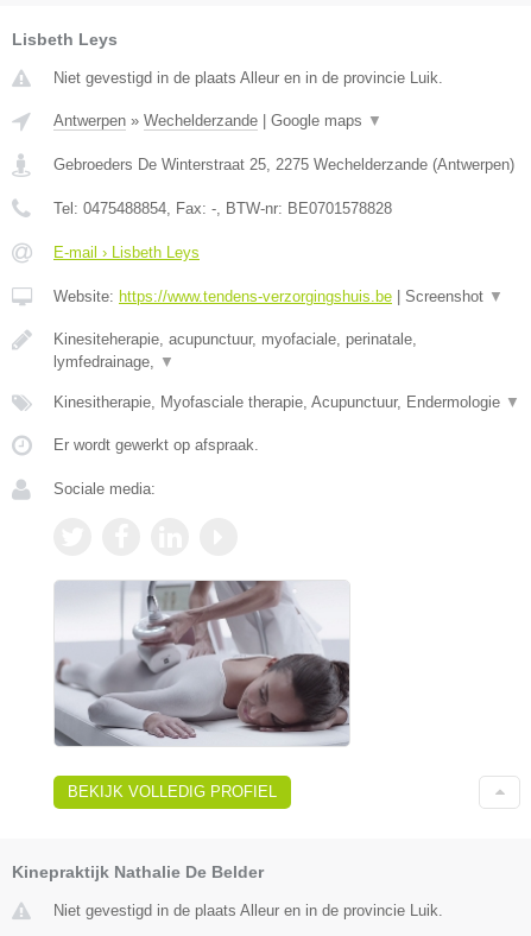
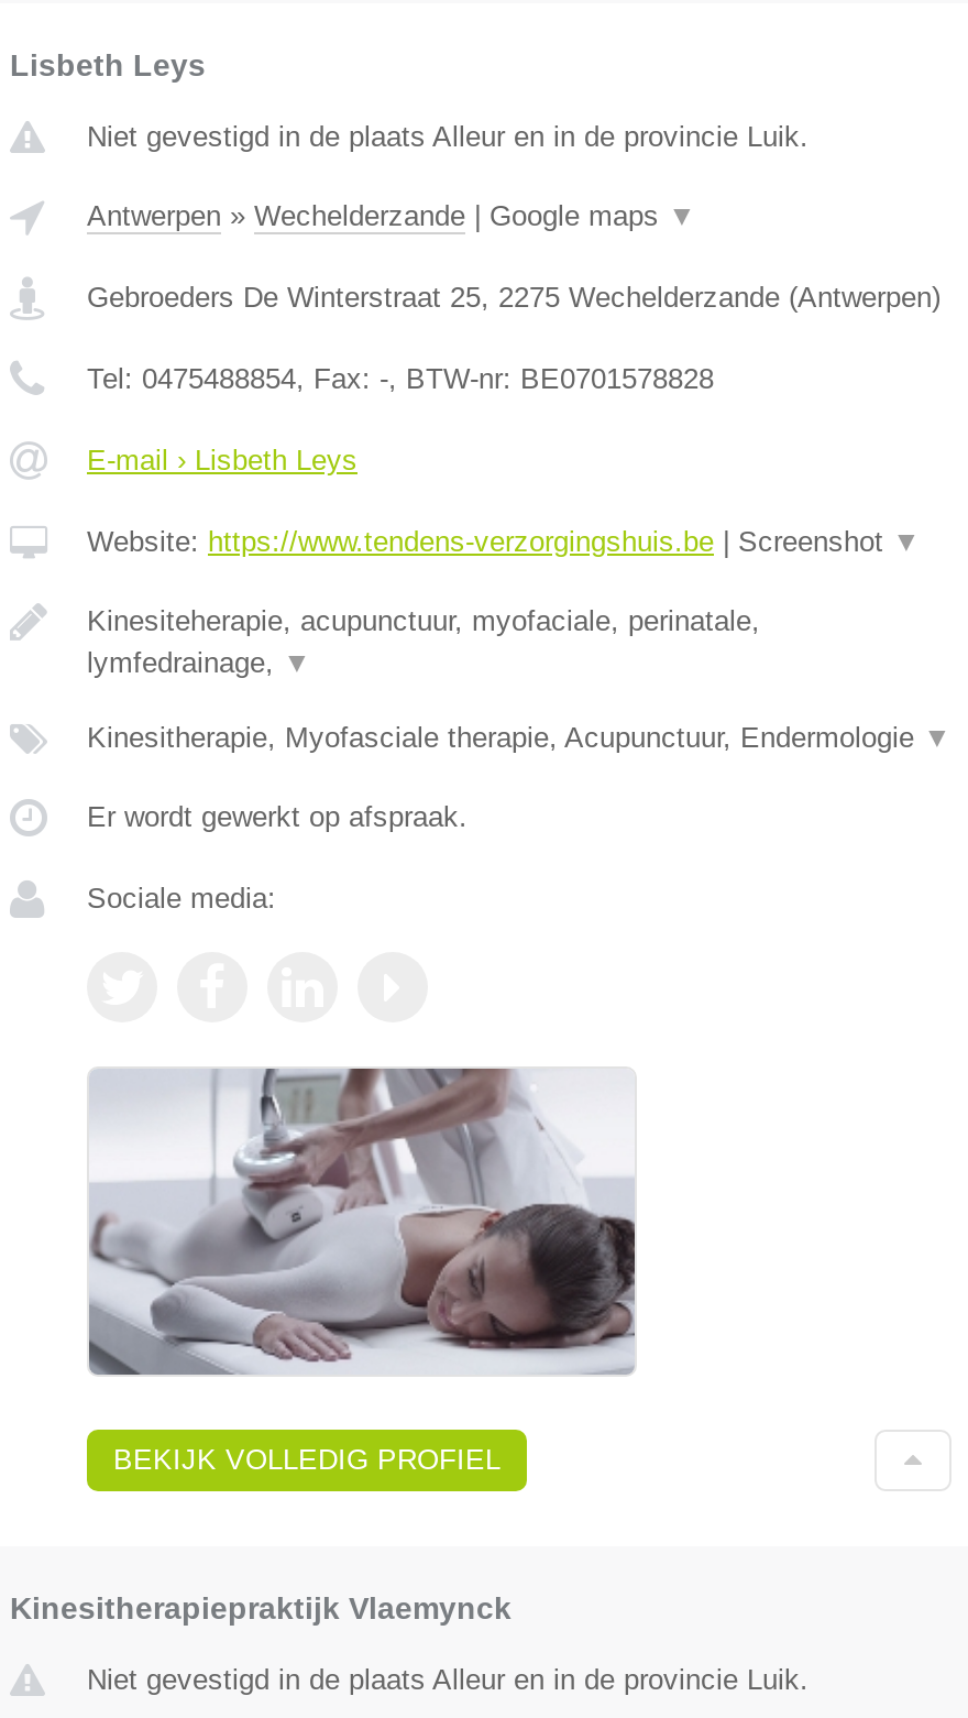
[12,862,264,881] Kinepraktijk Nathalie De Belder -> [10,1591,512,1626] Kinesitherapiepraktijk Vlaemynck

